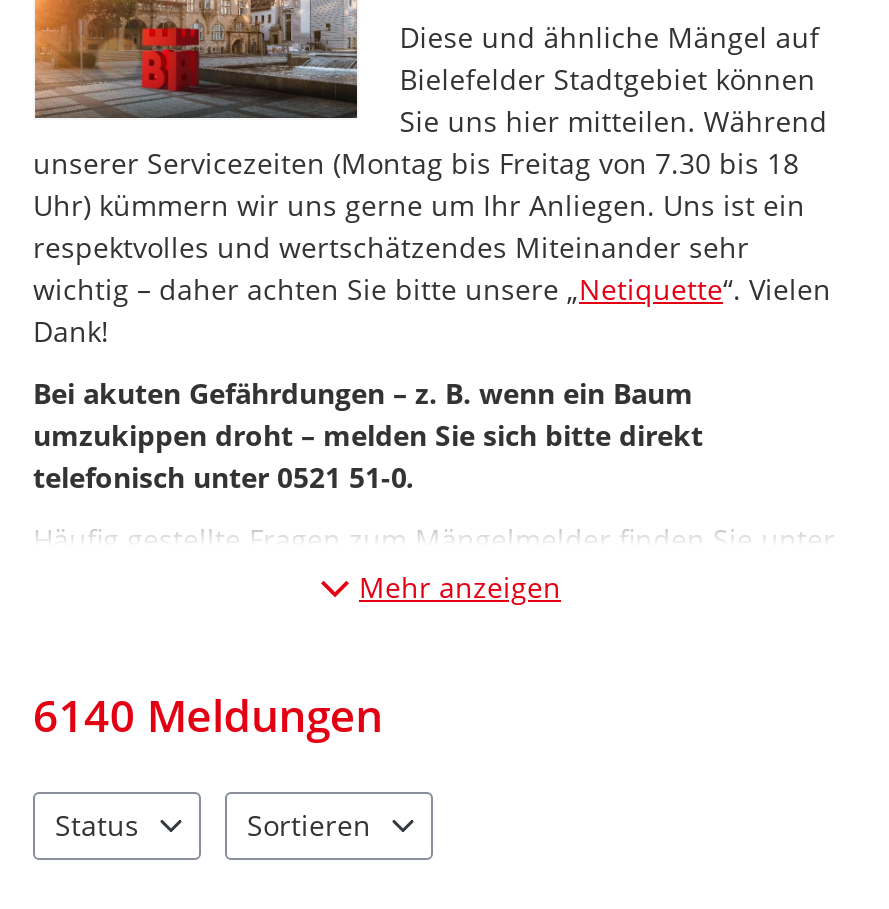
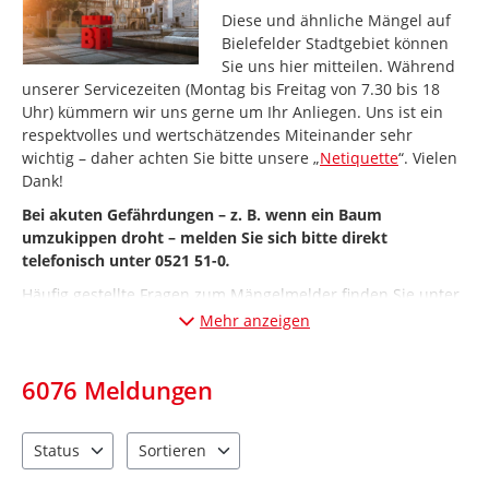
[33,684,383,744] 6140 Meldungen -> [22,373,213,406] 6076 Meldungen

